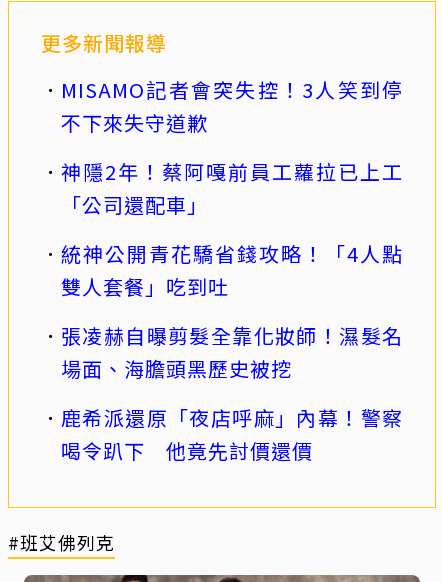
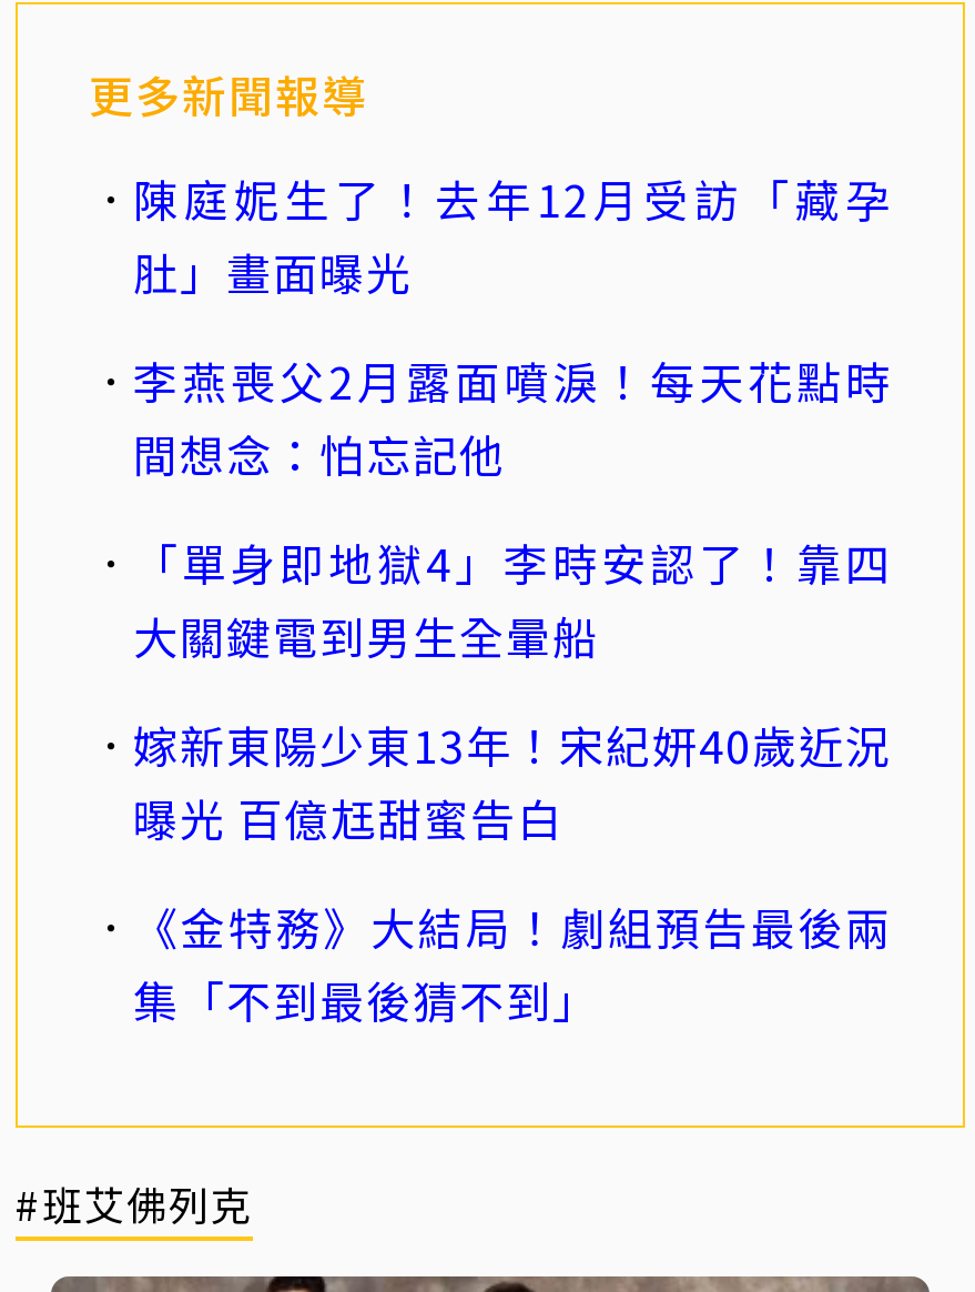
[61,75,403,137] MISAMO記者會突失控！3人笑到停 | 不下來失守道歉 -> [133,166,892,303] 陳庭妮生了！去年12月受訪「藏孕 | 肚」畫面曝光
[61,157,403,219] 神隱2年！蔡阿嘎前員工蘿拉已上工 | 「公司還配車」 -> [133,348,892,485] 李燕喪父2月露面噴淚！每天花點時 | 間想念：怕忘記他
[61,239,403,301] 統神公開青花驕省錢攻略！「4人點 | 雙人套餐」吃到吐 -> [133,530,892,668] 「單身即地獄4」李時安認了！靠四 | 大關鍵電到男生全暈船
[61,321,403,383] 張凌赫自曝剪髮全靠化妝師！濕髮名 | 場面、海膽頭黑歷史被挖 -> [133,712,892,850] 嫁新東陽少東13年！宋紀妍40歲近況 | 曝光 百億尪甜蜜告白
[61,403,403,465] 鹿希派還原「夜店呼麻」內幕！警察 | 喝令趴下 他竟先討價還價 -> [133,894,892,1032] 《金特務》大結局！劇組預告最後兩 | 集「不到最後猜不到」

